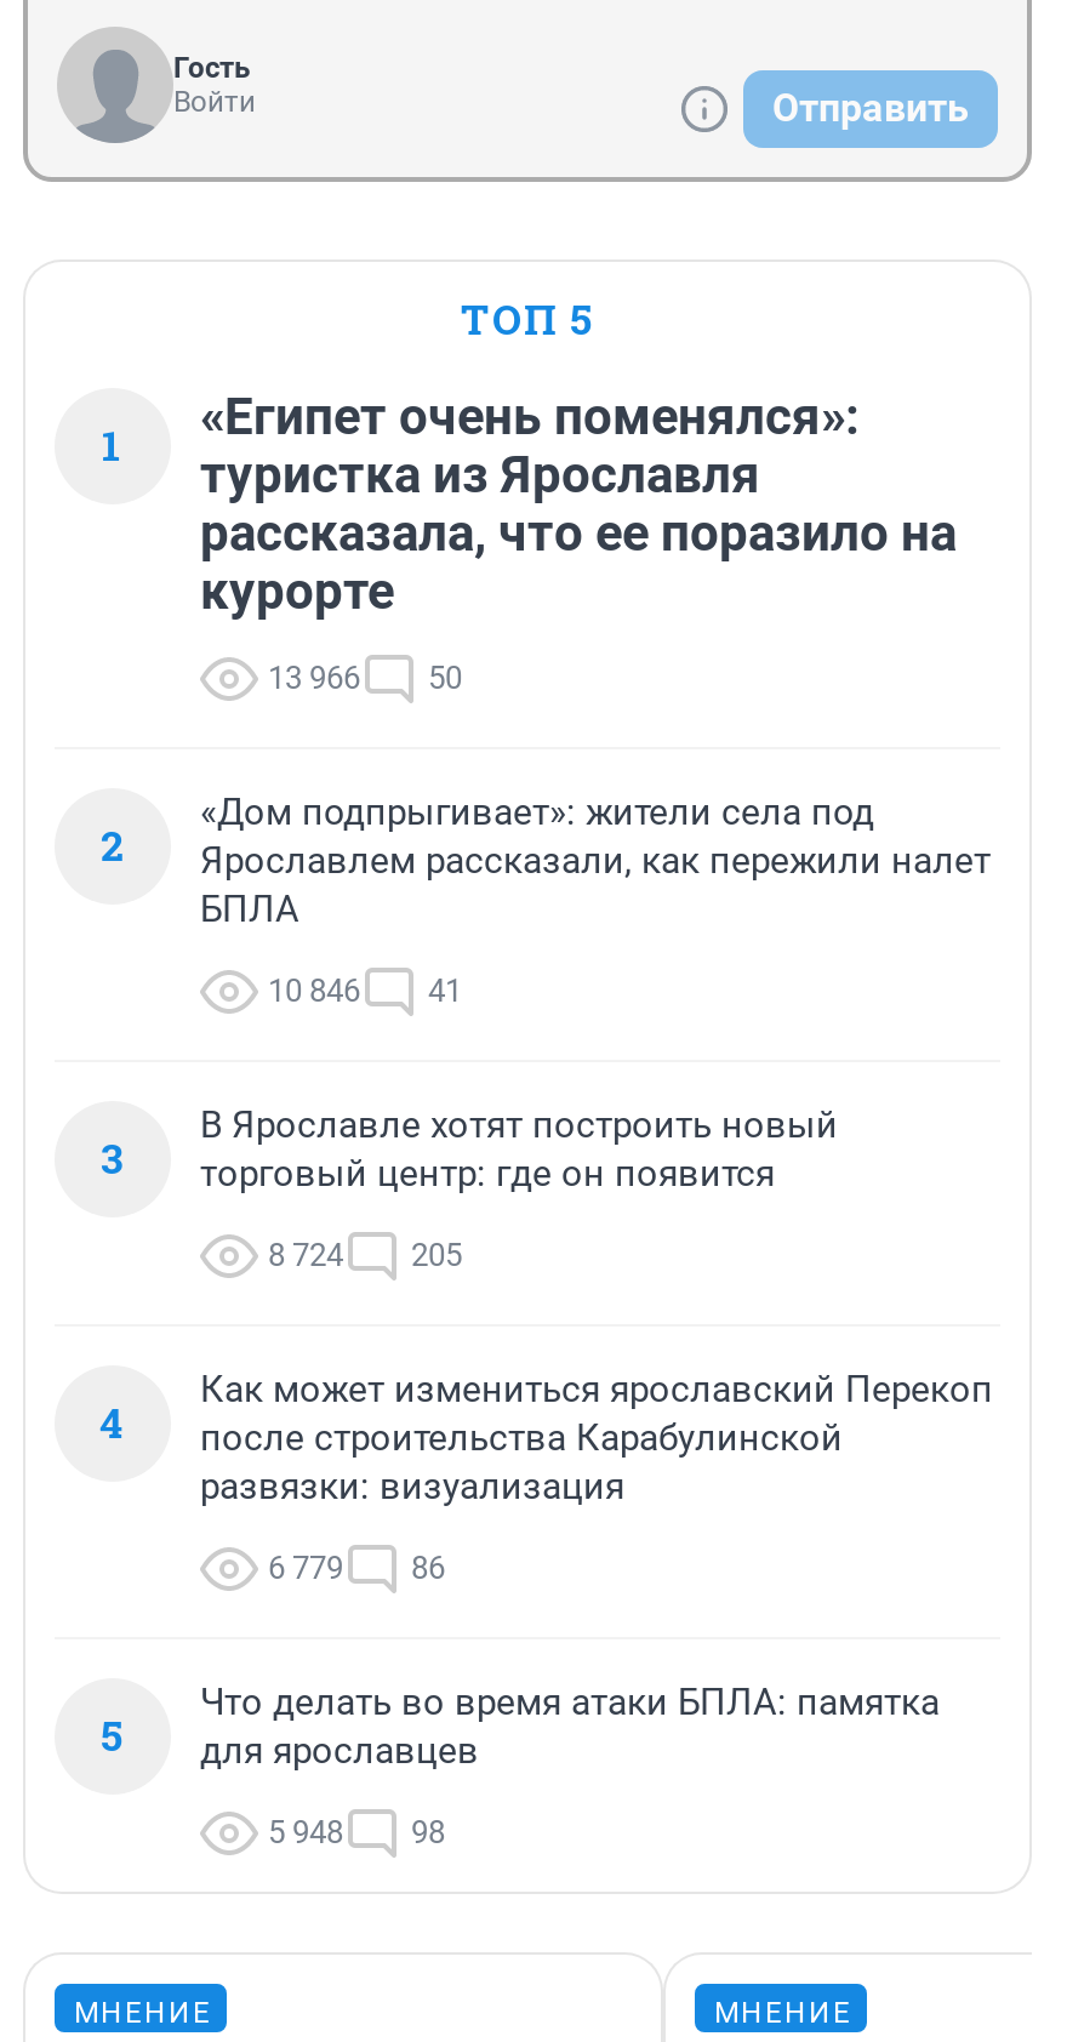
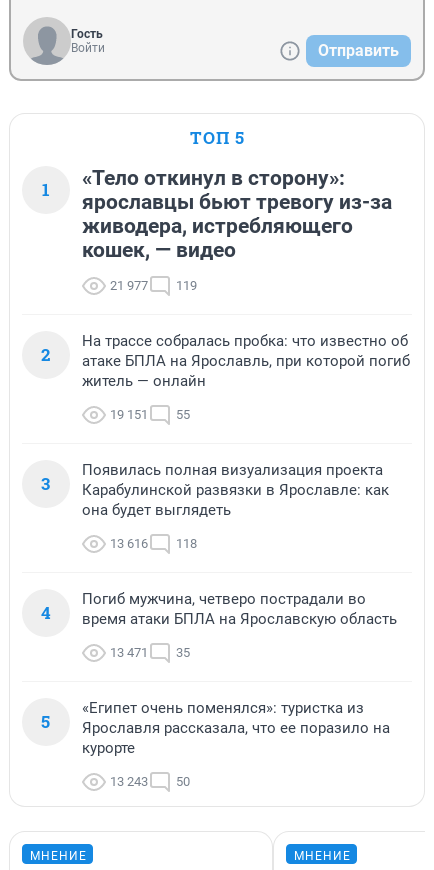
[200,388,957,621] «Египет очень поменялся»: | туристка из Ярославля | рассказала, что ее поразило на | курорте -> [82,166,392,262] «Тело откинул в сторону»: | ярославцы бьют тревогу из-за | живодера, истребляющего | кошек, — видео
[268,660,462,696] 13 966 | 50 -> [110,278,197,293] 21 977 | 119
[200,791,991,932] «Дом подпрыгивает»: жители села под | Ярославлем рассказали, как пережили налет | БПЛА -> [82,332,410,390] На трассе собралась пробка: что известно об | атаке БПЛА на Ярославль, при которой погиб | житель — онлайн
[268,973,462,1009] 10 846 | 41 -> [110,407,190,422] 19 151 | 55
[200,1104,838,1196] В Ярославле хотят построить новый | торговый центр: где он появится -> [82,461,389,519] Появилась полная визуализация проекта | Карабулинской развязки в Ярославле: как | она будет выглядеть
[268,1237,462,1273] 8 724 | 205 -> [110,536,197,551] 13 616 | 118
[200,1368,993,1509] Как может измениться ярославский Перекоп | после строительства Карабулинской | развязки: визуализация -> [82,590,397,628] Погиб мужчина, четверо пострадали во | время атаки БПЛА на Ярославскую область
[268,1550,445,1586] 6 779 | 86 -> [110,645,190,660] 13 471 | 35
[200,1681,940,1773] Что делать во время атаки БПЛА: памятка | для ярославцев -> [82,699,390,757] «Египет очень поменялся»: туристка из | Ярославля рассказала, что ее поразило на | курорте
[268,1814,445,1851] 5 948 | 98 -> [110,774,190,789] 13 243 | 50

